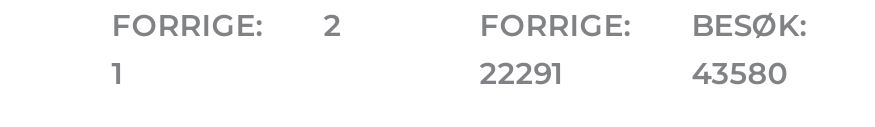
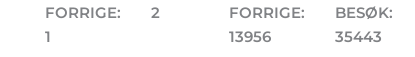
[480,54,564,92] 22291 -> [229,27,271,46] 13956
[692,54,788,92] 43580 -> [335,27,382,46] 35443

